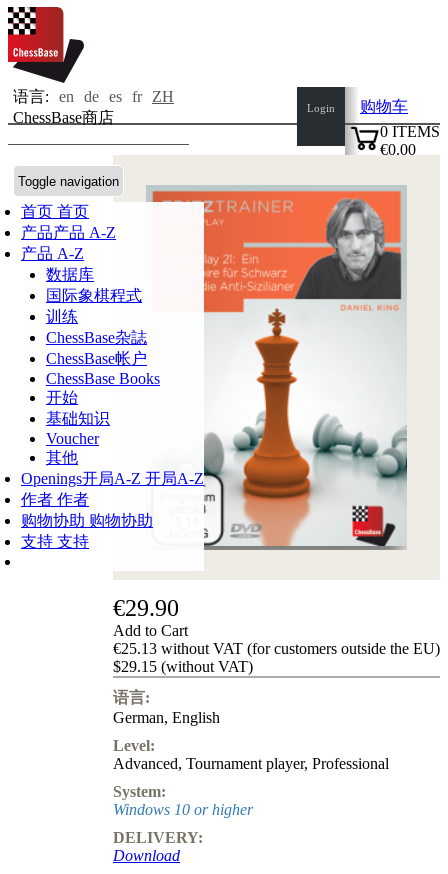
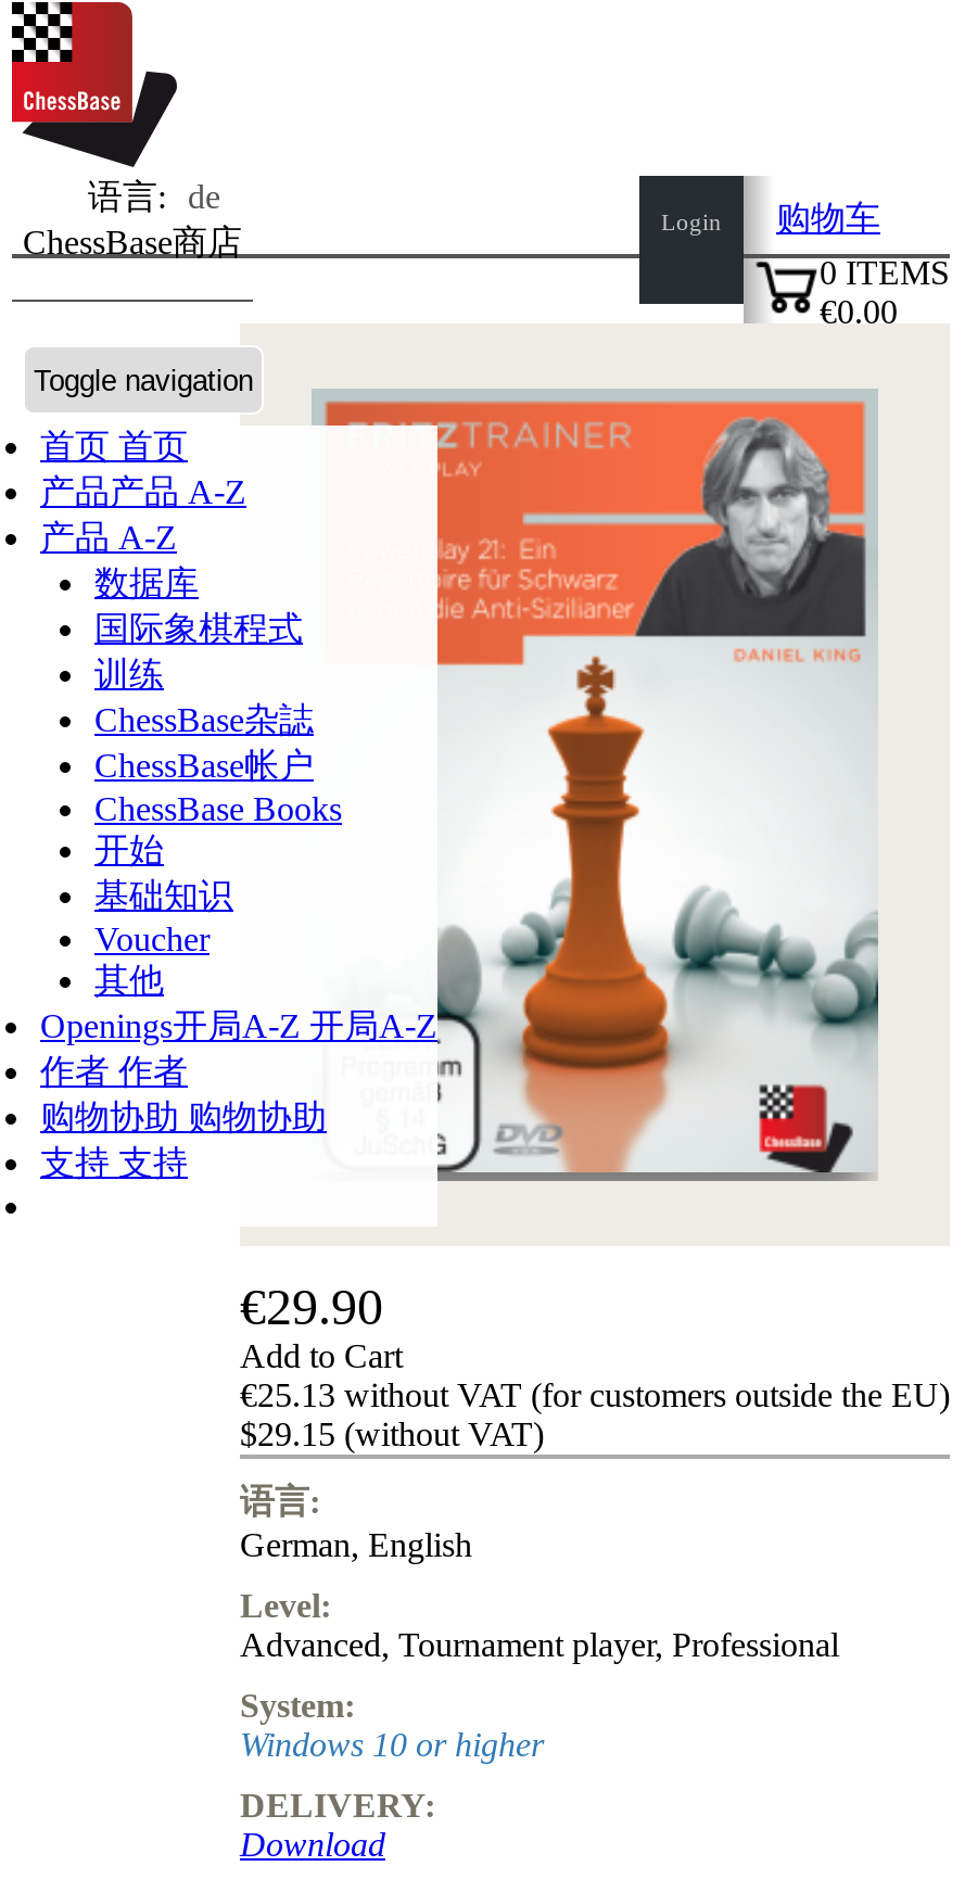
[13,88,174,105] 语言: en de es fr ZH -> [88,178,220,215] 语言: de

